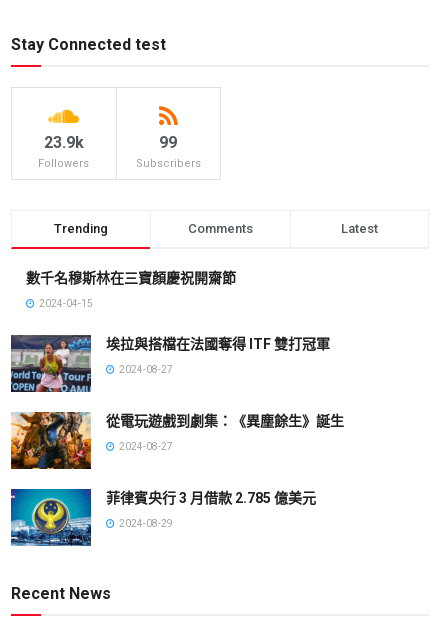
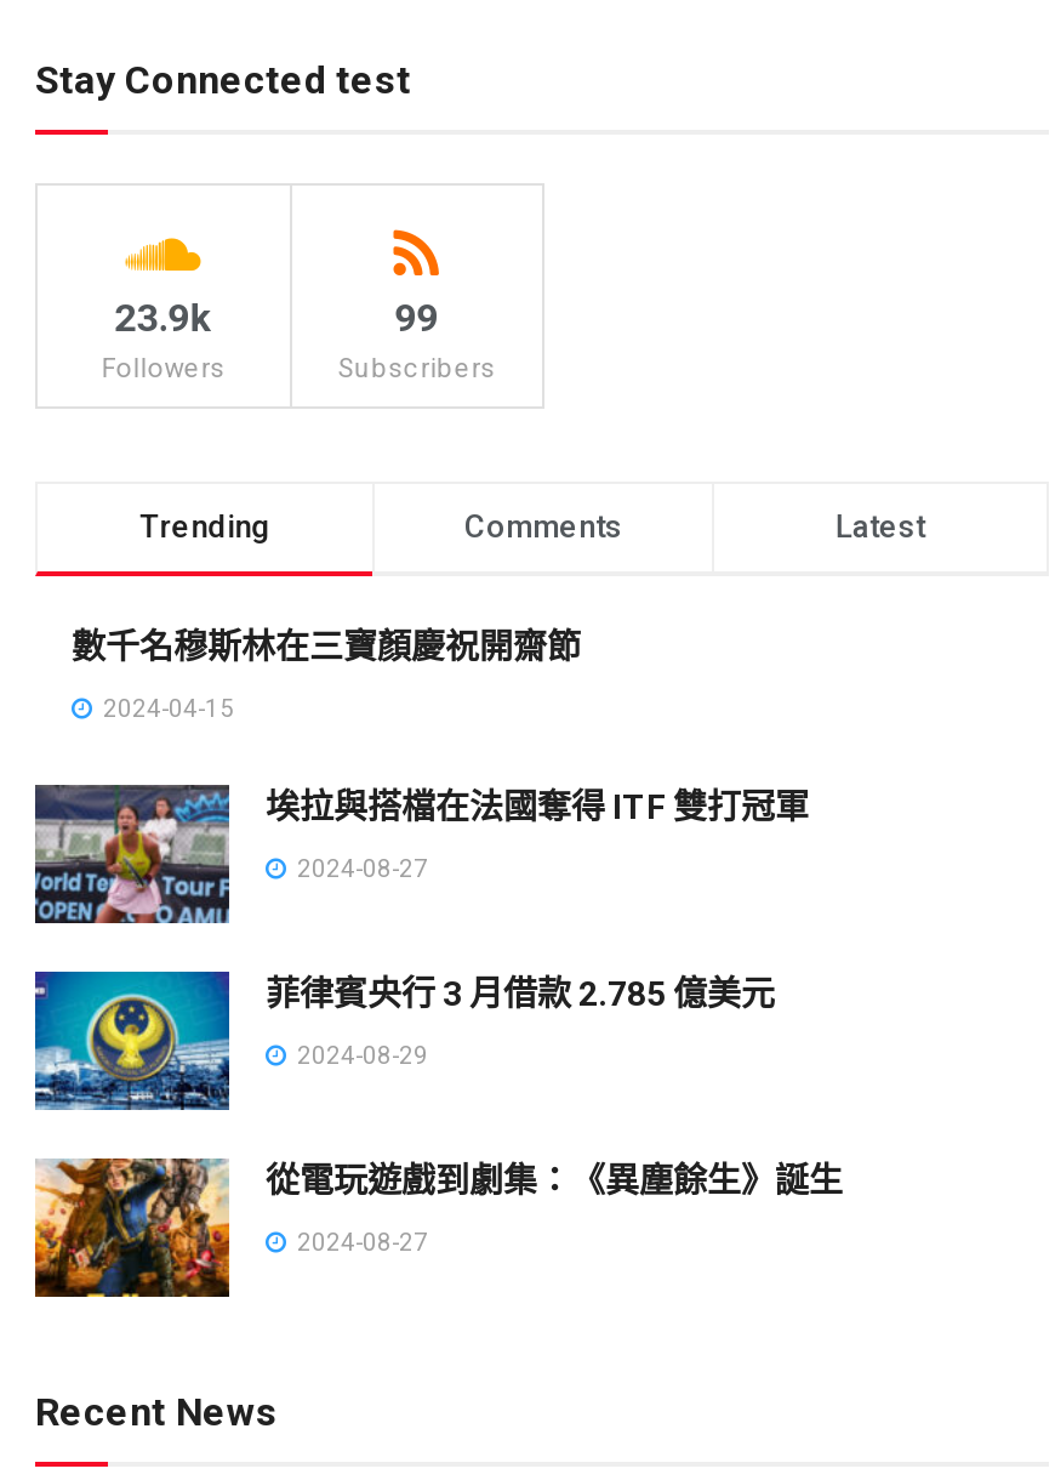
moved [9,410,344,471] -> [30,1154,843,1302]: [image] | 從電玩遊戲到劇集：《異塵餘生》誕生 | 2024-08-27
moved [10,488,316,547] -> [33,969,775,1112]: [image] | 菲律賓央行 3 月借款 2.785 億美元 | 2024-08-29

